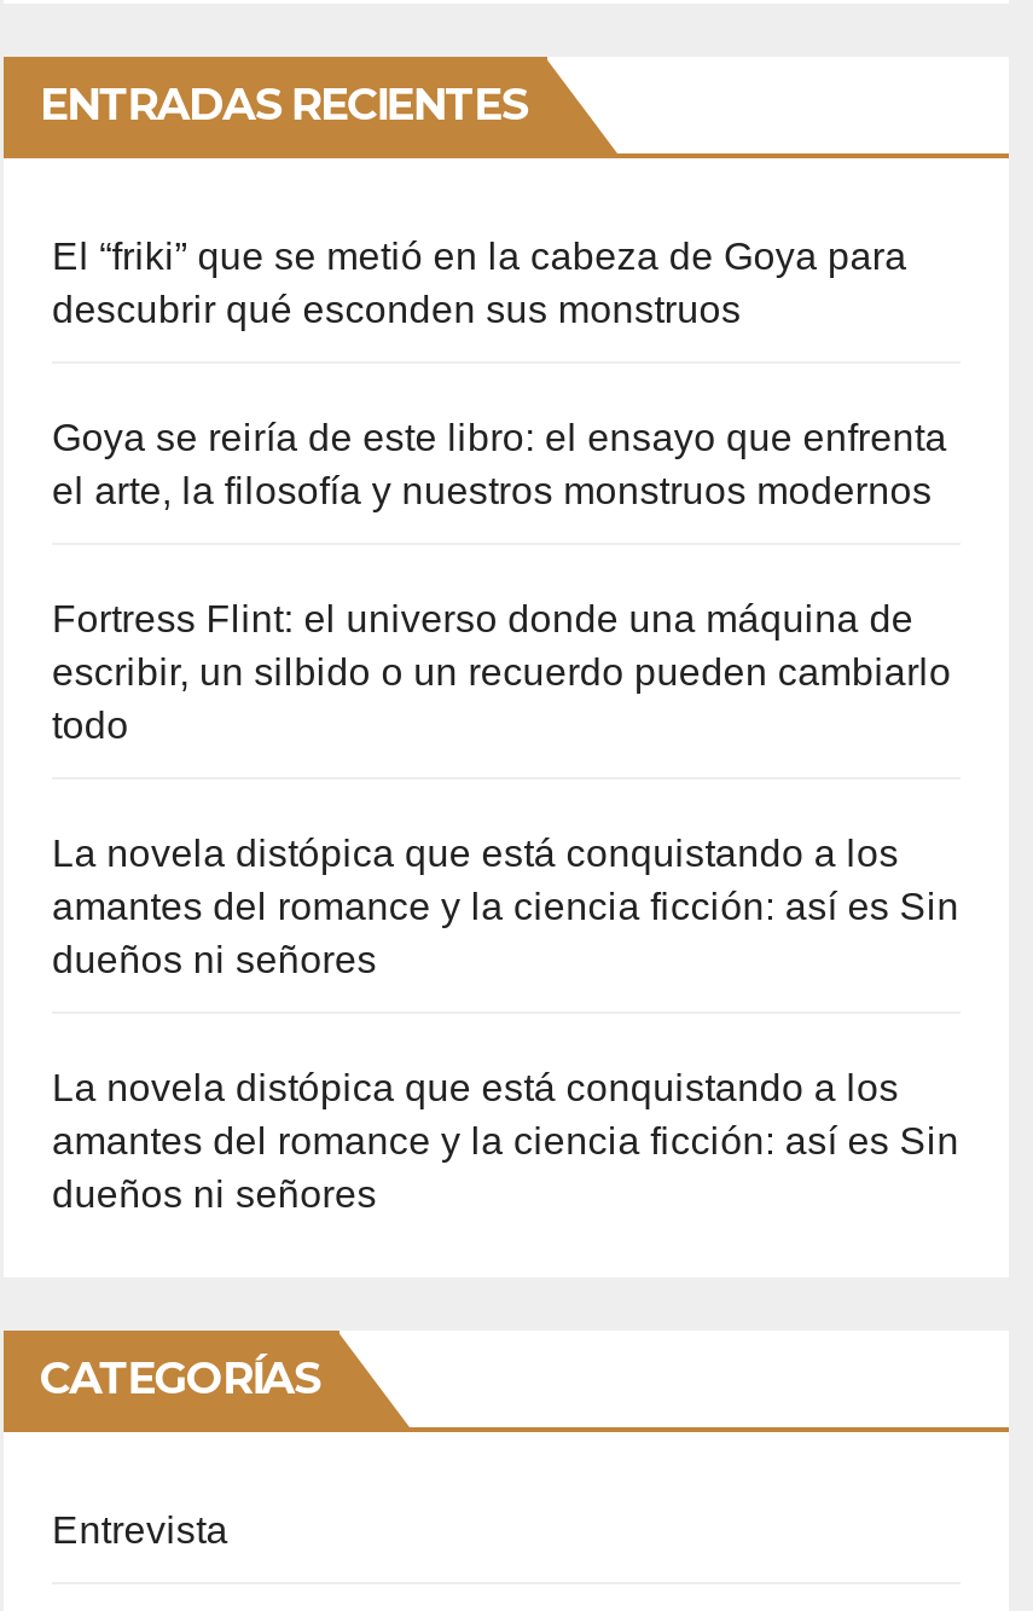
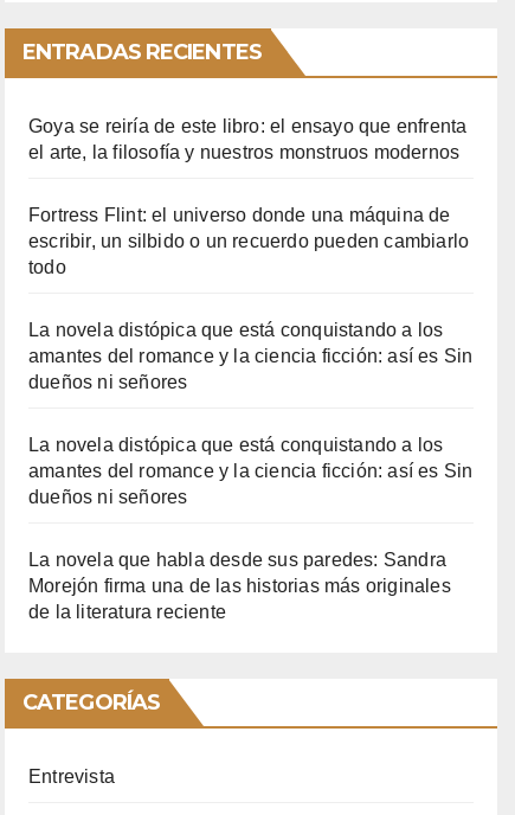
[52,237,907,331] El “friki” que se metió en la cabeza de Goya para | descubrir qué esconden sus monstruos -> none
moved [52,418,959,1216] -> [28,117,473,507]: Goya se reiría de este libro: el ensayo que enfrenta | el arte, la filosofía y nuestros monstruos modernos | Fortress Flint: el universo donde una máquina de | ... | amantes del romance y la ciencia ficción: así es Sin | dueños ni señores
none -> [28,550,451,622] La novela que habla desde sus paredes: Sandra | Morejón firma una de las historias más originales | de la literatura reciente

